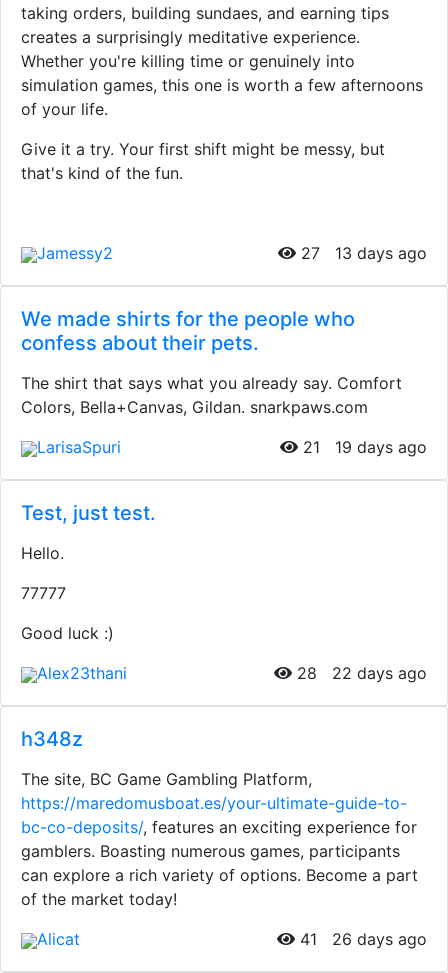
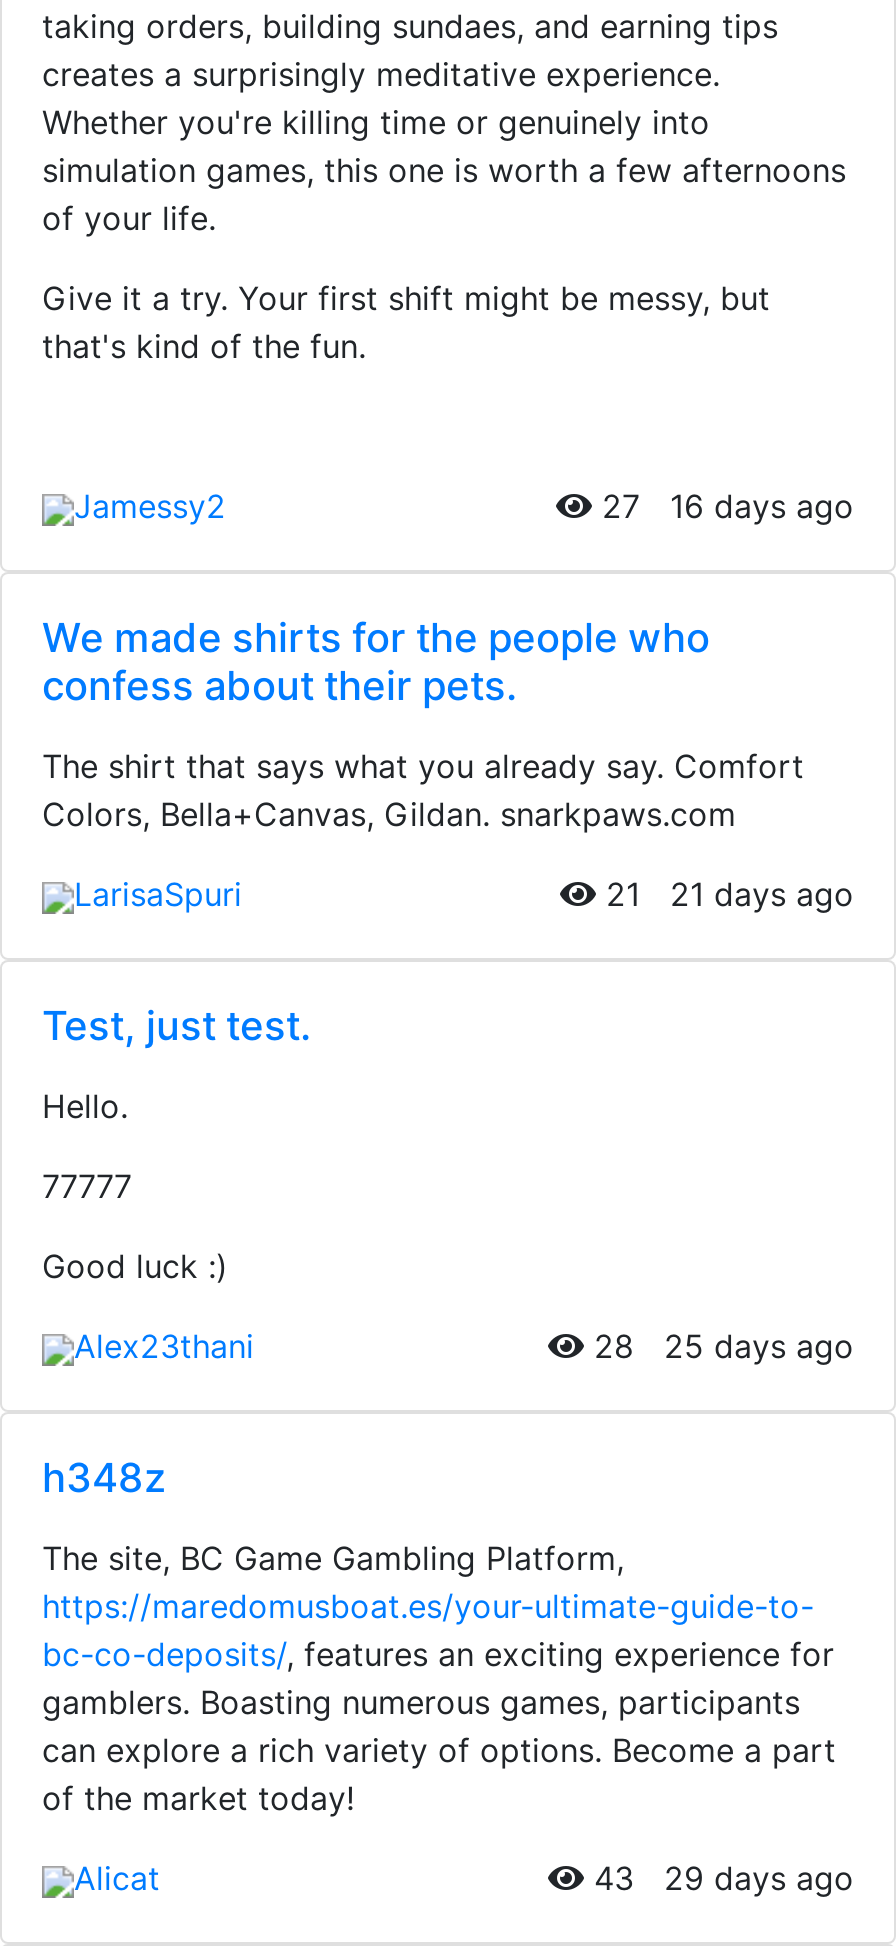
[296,243,427,263] 27 13 days ago -> [592,486,854,526] 27 16 days ago
[298,437,427,457] 21 19 days ago -> [596,874,854,914] 21 21 days ago
[292,663,427,683] 28 22 days ago -> [584,1326,854,1366] 28 25 days ago
[295,929,427,949] 41 26 days ago -> [584,1858,854,1898] 43 29 days ago

